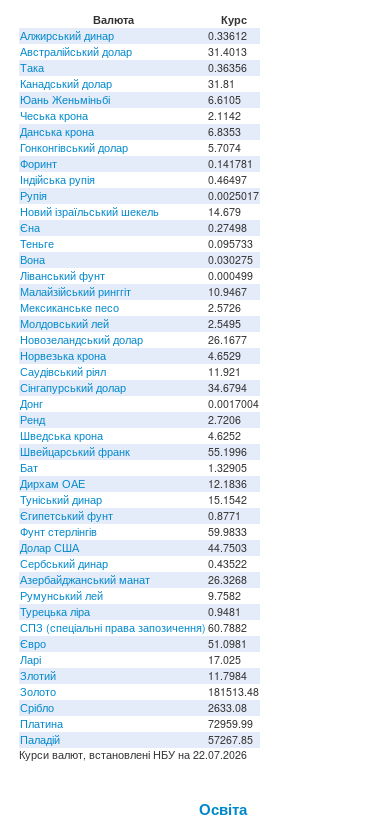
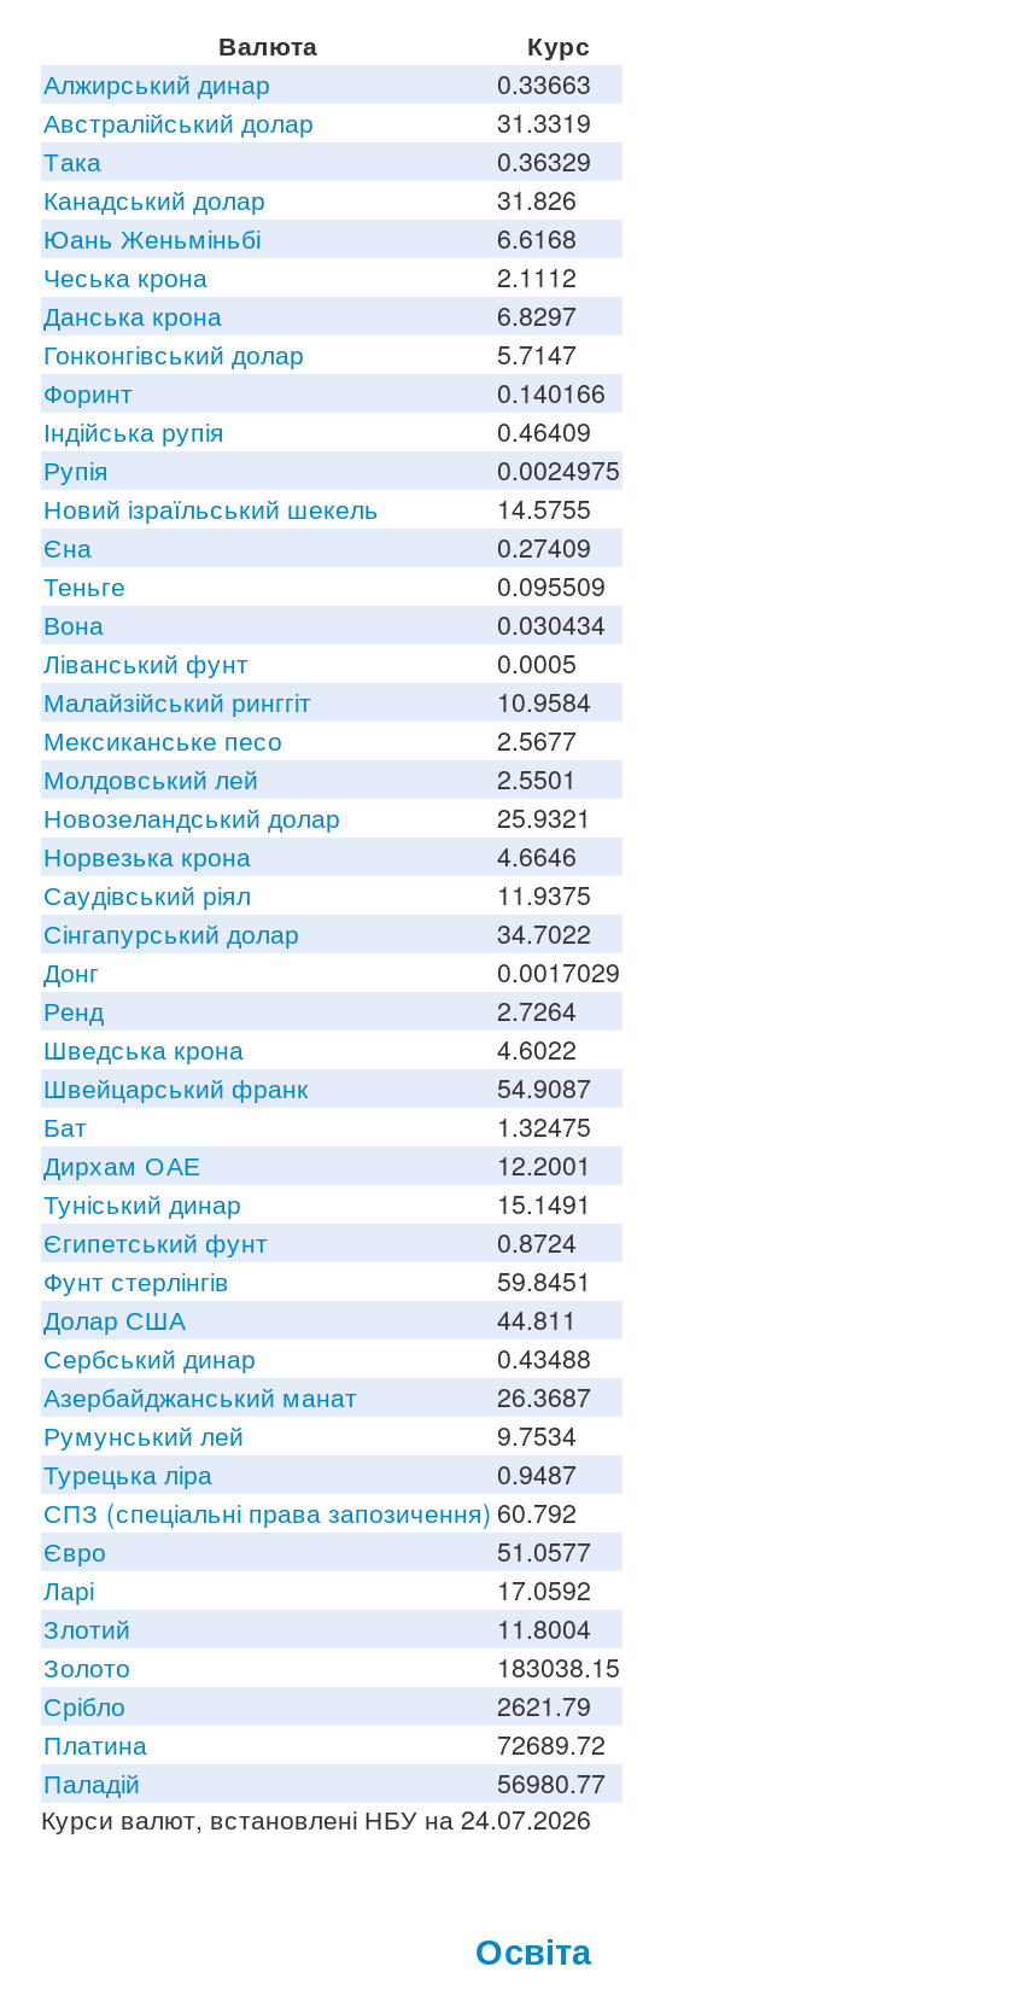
[208,28,247,43] 0.33612 -> [497,66,591,102] 0.33663
[208,44,247,59] 31.4013 -> [497,105,591,141] 31.3319
[208,60,247,75] 0.36356 -> [497,143,591,179] 0.36329
[208,76,235,91] 31.81 -> [497,182,577,218] 31.826
[208,92,241,107] 6.6105 -> [497,220,577,257] 6.6168
[208,108,241,123] 2.1142 -> [497,259,577,295] 2.1112
[208,124,241,139] 6.8353 -> [497,298,577,334] 6.8297
[208,140,241,155] 5.7074 -> [497,336,577,372] 5.7147
[208,156,253,171] 0.141781 -> [497,375,606,411] 0.140166
[208,172,247,187] 0.46497 -> [497,413,591,450] 0.46409
[208,188,259,203] 0.0025017 -> [497,452,620,488] 0.0024975
[208,204,241,219] 14.679 -> [497,491,591,527] 14.5755
[208,220,247,235] 0.27498 -> [497,529,591,566] 0.27409
[208,236,253,251] 0.095733 -> [497,568,606,604] 0.095509
[208,252,253,267] 0.030275 -> [497,607,606,643] 0.030434
[208,268,253,283] 0.000499 -> [497,645,577,681] 0.0005
[208,284,247,299] 10.9467 -> [497,684,591,720] 10.9584
[208,300,241,315] 2.5726 -> [497,722,577,759] 2.5677
[208,316,241,331] 2.5495 -> [497,761,577,797] 2.5501
[208,332,247,347] 26.1677 -> [497,800,591,836] 25.9321
[208,348,241,363] 4.6529 -> [497,838,577,874] 4.6646
[208,364,241,379] 11.921 -> [497,877,591,913] 11.9375
[208,380,247,395] 34.6794 -> [497,915,591,952] 34.7022
[208,396,259,411] 0.0017004 -> [497,954,620,990] 0.0017029
[208,412,241,427] 2.7206 -> [497,993,577,1029] 2.7264
[208,428,241,443] 4.6252 -> [497,1031,577,1068] 4.6022
[208,444,247,459] 55.1996 -> [497,1070,591,1106] 54.9087
[208,460,247,475] 1.32905 -> [497,1109,591,1145] 1.32475
[208,476,247,491] 12.1836 -> [497,1147,591,1183] 12.2001
[208,492,247,507] 15.1542 -> [497,1186,591,1222] 15.1491
[208,508,241,523] 0.8771 -> [497,1224,577,1261] 0.8724
[208,524,247,539] 59.9833 -> [497,1263,591,1299] 59.8451
[208,540,247,555] 44.7503 -> [497,1302,577,1338] 44.811
[208,556,247,571] 0.43522 -> [497,1340,591,1376] 0.43488
[208,572,247,587] 26.3268 -> [497,1379,591,1415] 26.3687
[208,588,241,603] 9.7582 -> [497,1417,577,1454] 9.7534
[208,604,241,619] 0.9481 -> [497,1456,577,1492] 0.9487
[20,620,247,635] СПЗ (спеціальні права запозичення) 60.7882 -> [43,1495,577,1531] СПЗ (спеціальні права запозичення) 60.792
[208,636,247,651] 51.0981 -> [497,1533,591,1570] 51.0577
[208,652,241,667] 17.025 -> [497,1572,591,1608] 17.0592
[208,668,247,683] 11.7984 -> [497,1611,591,1647] 11.8004
[208,684,259,699] 181513.48 -> [497,1649,620,1685] 183038.15
[208,700,247,715] 2633.08 -> [497,1688,591,1724] 2621.79
[208,716,253,731] 72959.99 -> [497,1726,606,1763] 72689.72
[208,732,253,747] 57267.85 -> [497,1765,606,1801] 56980.77
[19,747,247,762] Курси валют, встановлені НБУ на 22.07.2026 -> [41,1801,591,1837] Курси валют, встановлені НБУ на 24.07.2026

